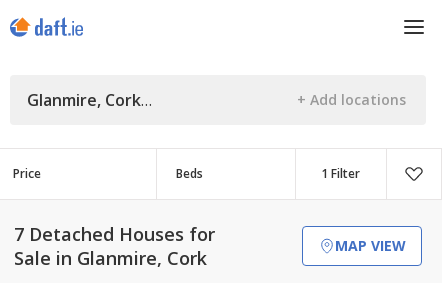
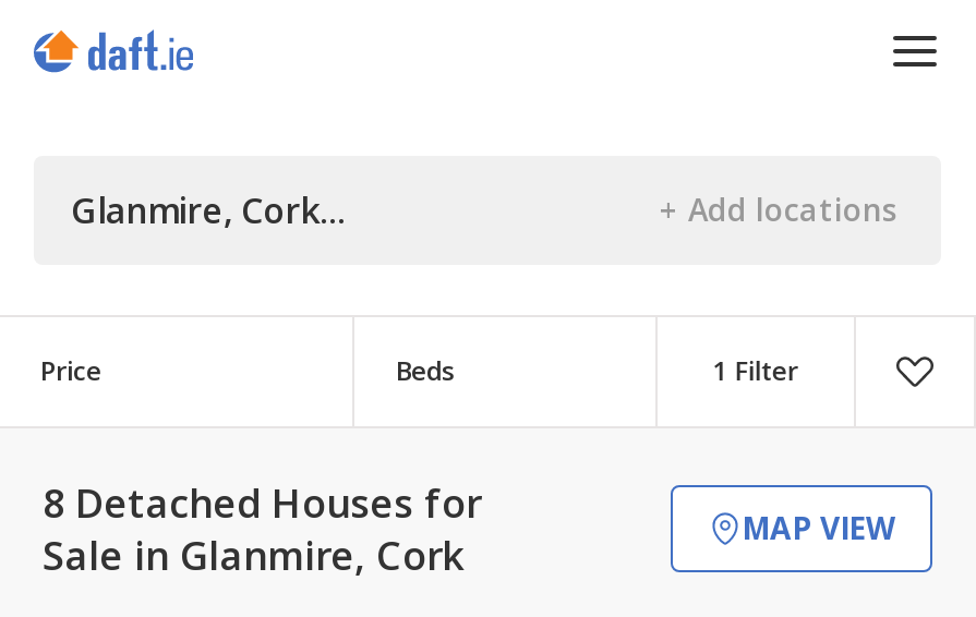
[14,222,215,246] 7 Detached Houses for -> [43,476,481,529] 8 Detached Houses for

